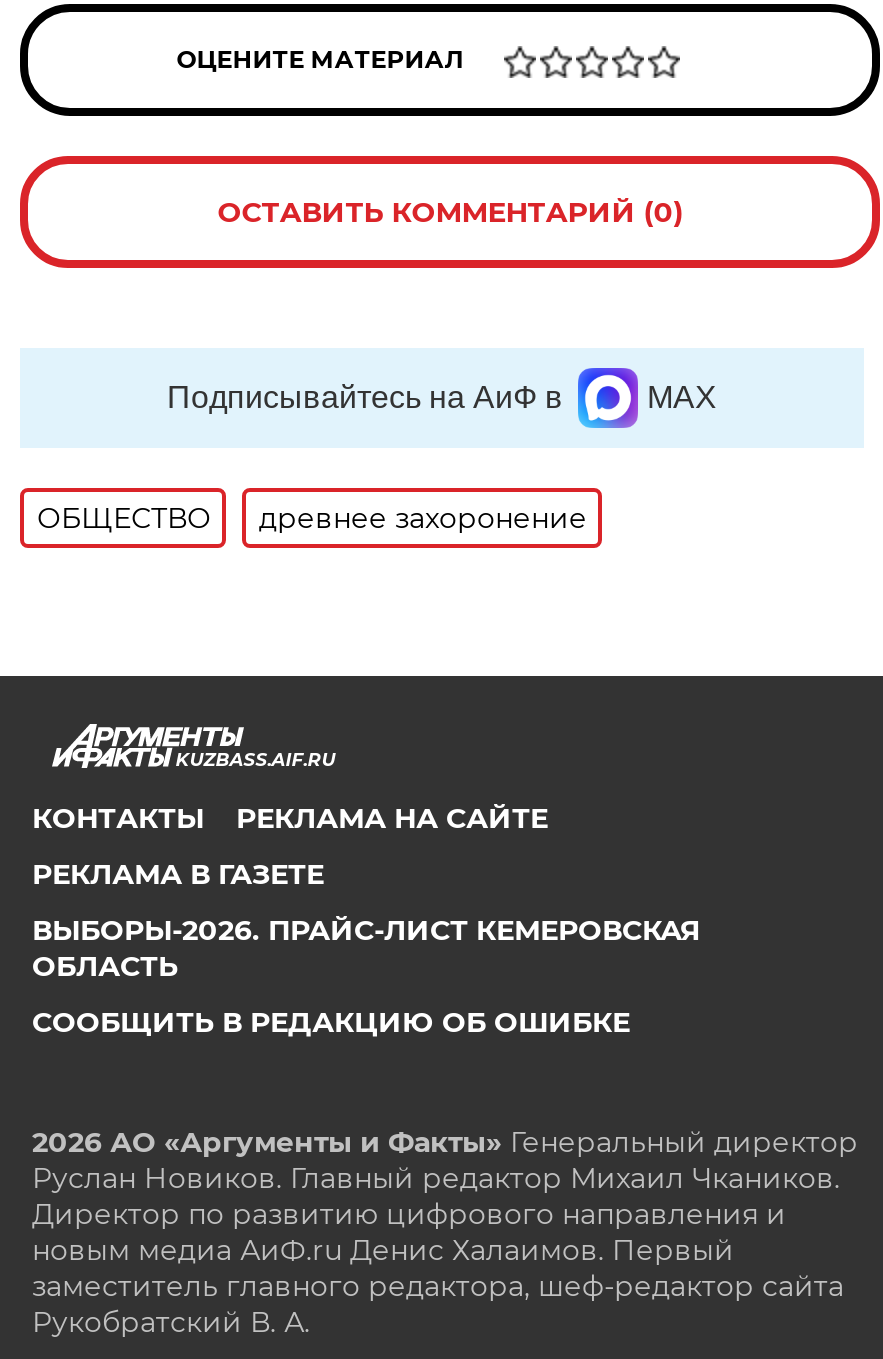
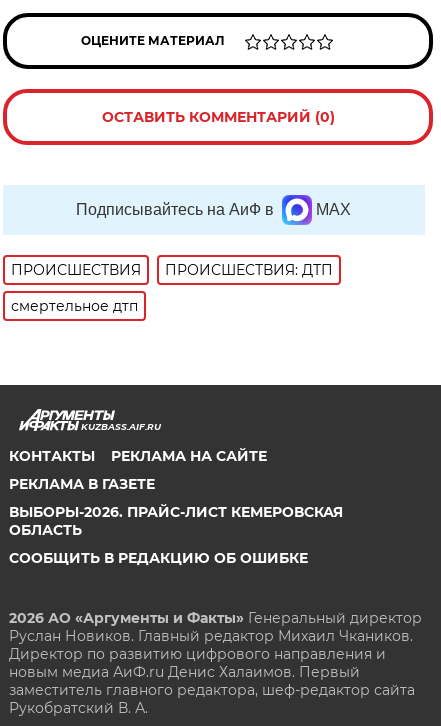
[37,500,587,536] ОБЩЕСТВО | древнее захоронение -> [11,261,333,315] ПРОИСШЕСТВИЯ | ПРОИСШЕСТВИЯ: ДТП | смертельное дтп

